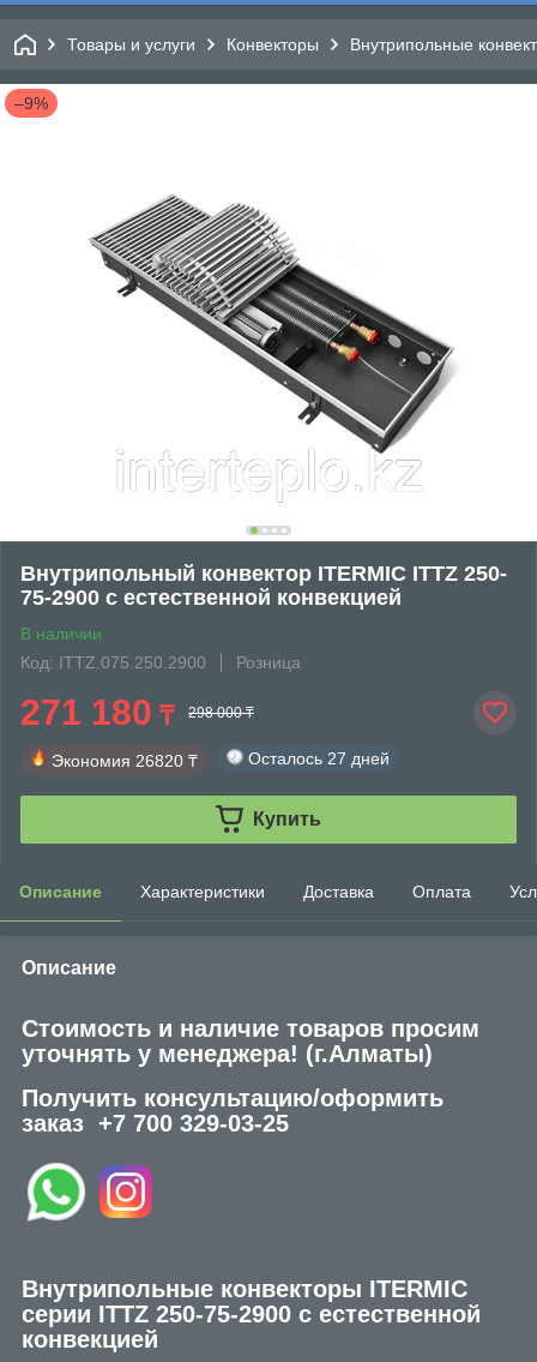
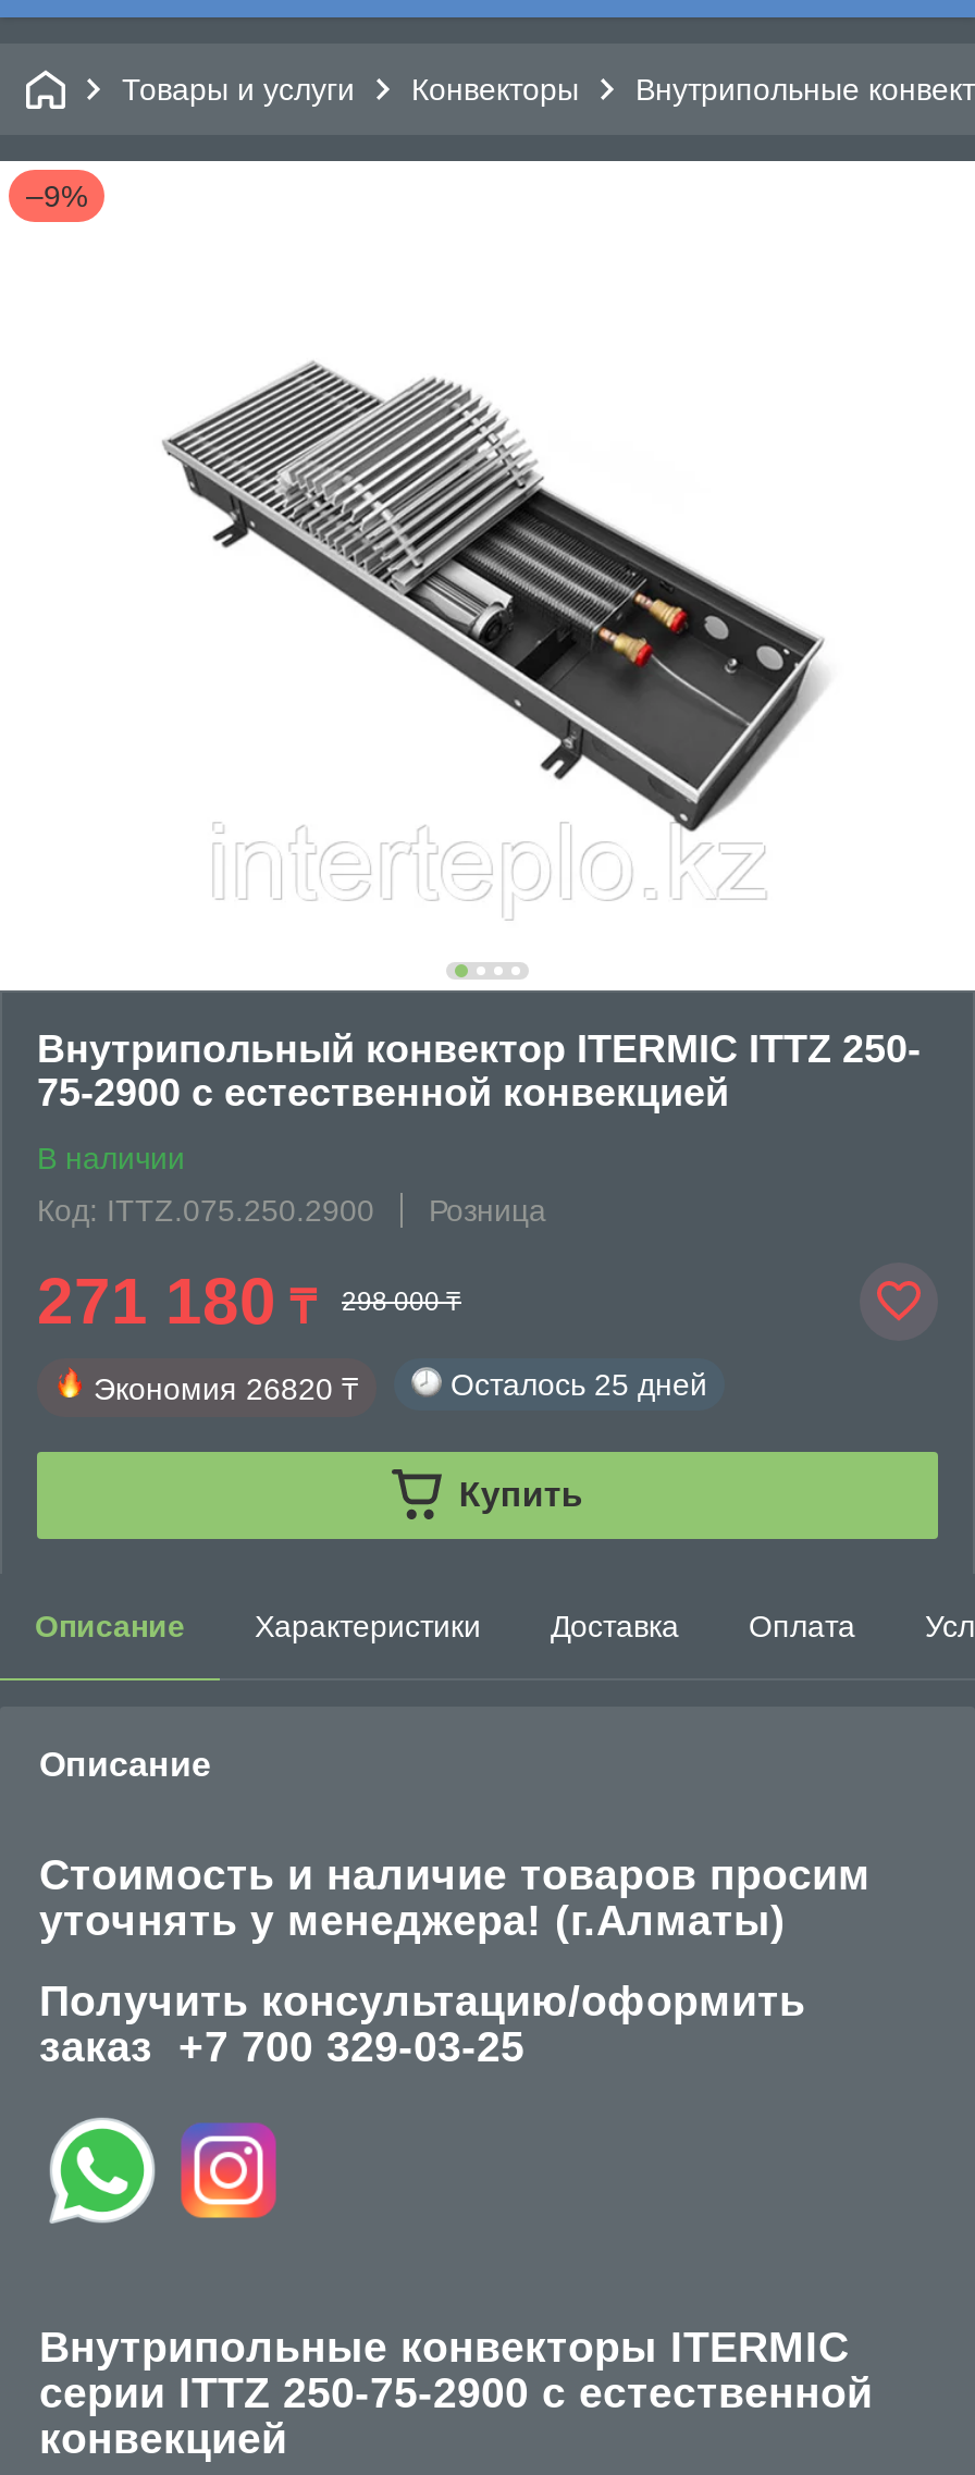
[248,749,390,768] Осталось 27 дней -> [451,1367,707,1401] Осталось 25 дней

